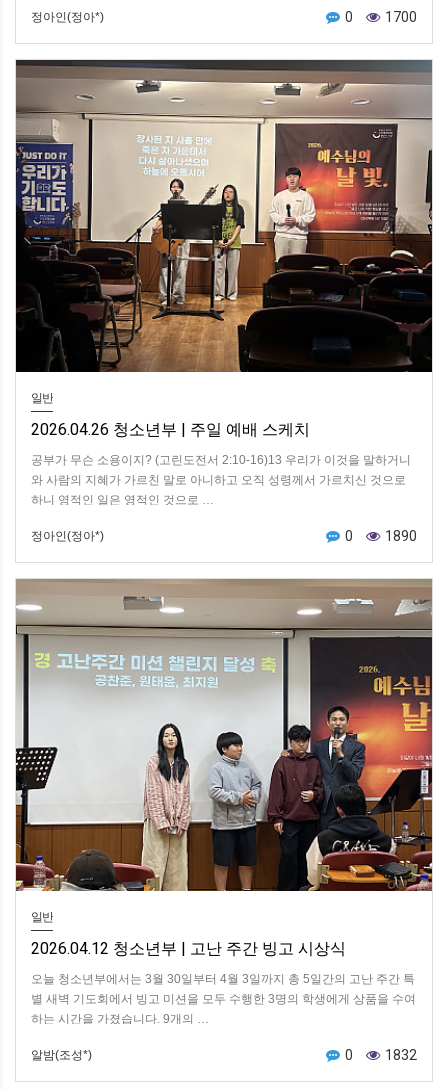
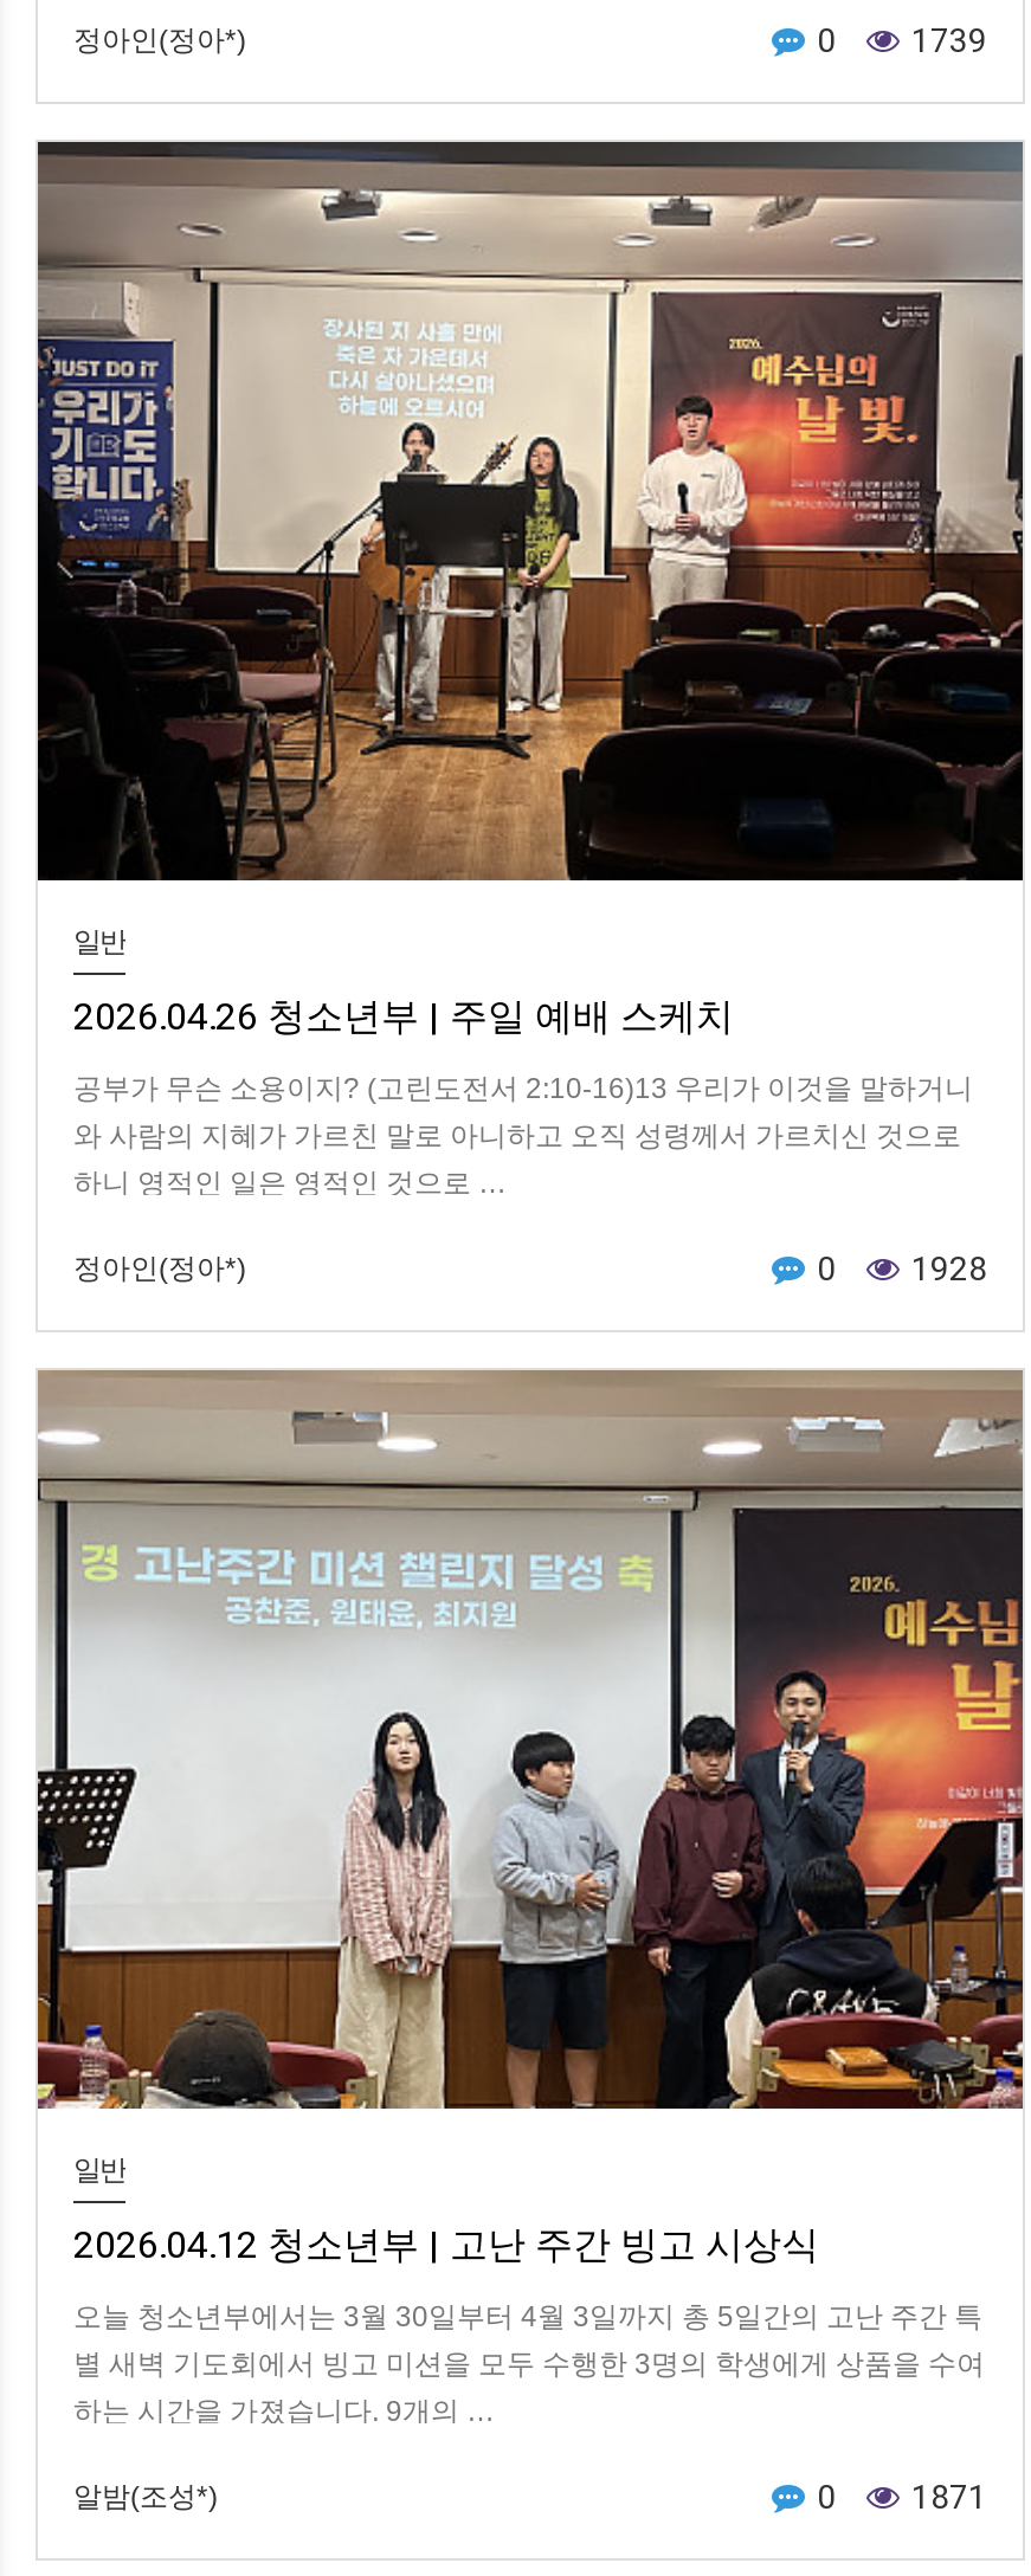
[342,9,417,25] 0 1700 -> [810,21,987,58] 0 1739
[342,528,417,544] 0 1890 -> [810,1249,987,1287] 0 1928
[342,1047,417,1063] 0 1832 -> [810,2477,987,2515] 0 1871

